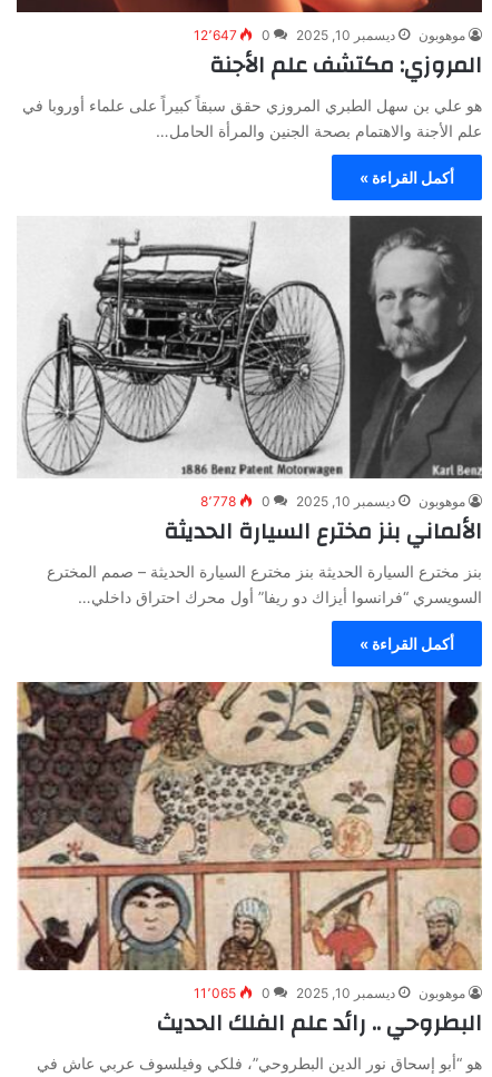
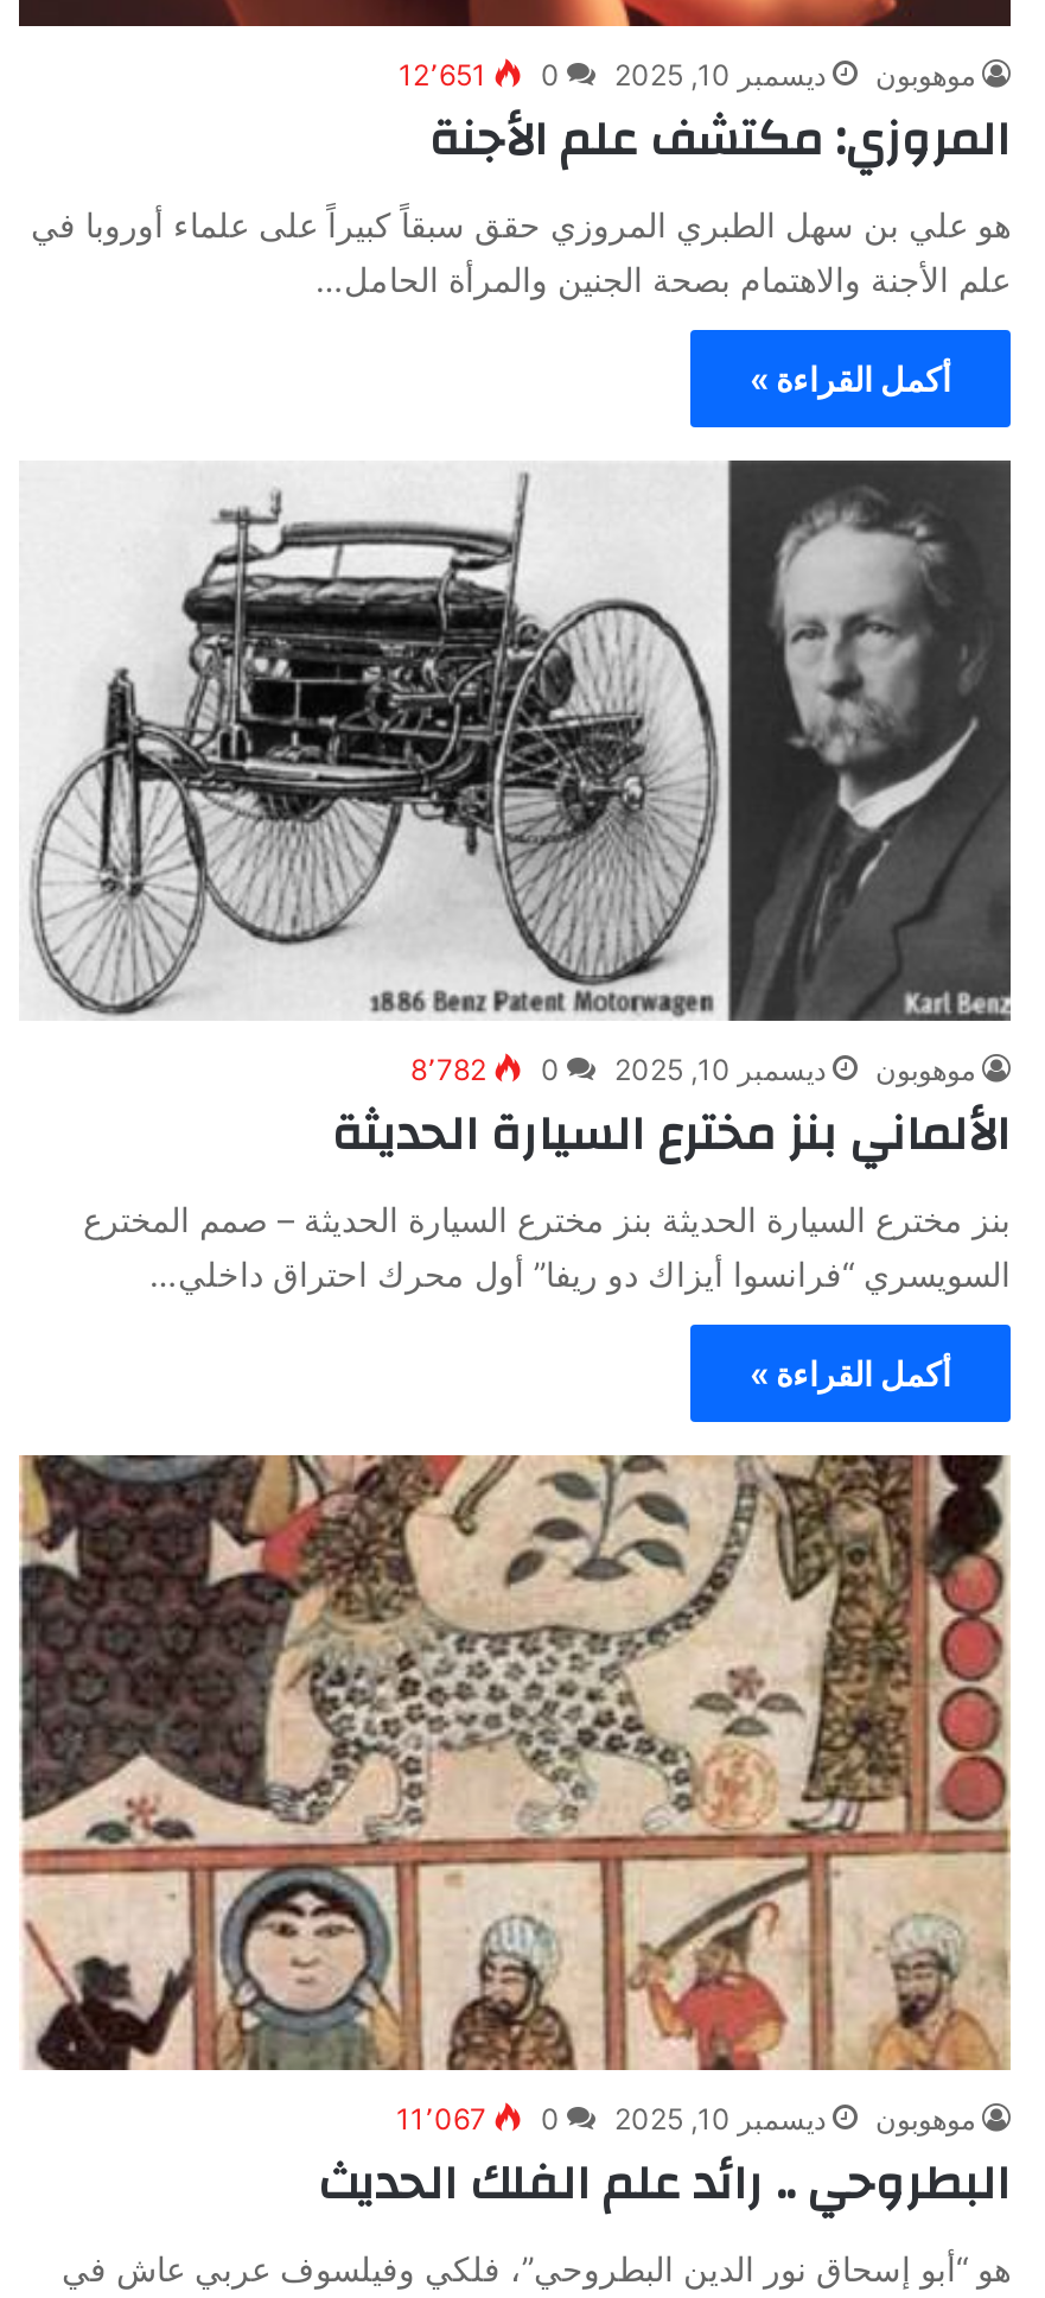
[194,27,270,44] 12٬647 0 -> [399,58,560,93] 12٬651 0
[200,493,270,510] 8٬778 0 -> [410,1052,560,1088] 8٬782 0
[194,985,270,1002] 11٬065 0 -> [396,2101,560,2137] 11٬067 0

